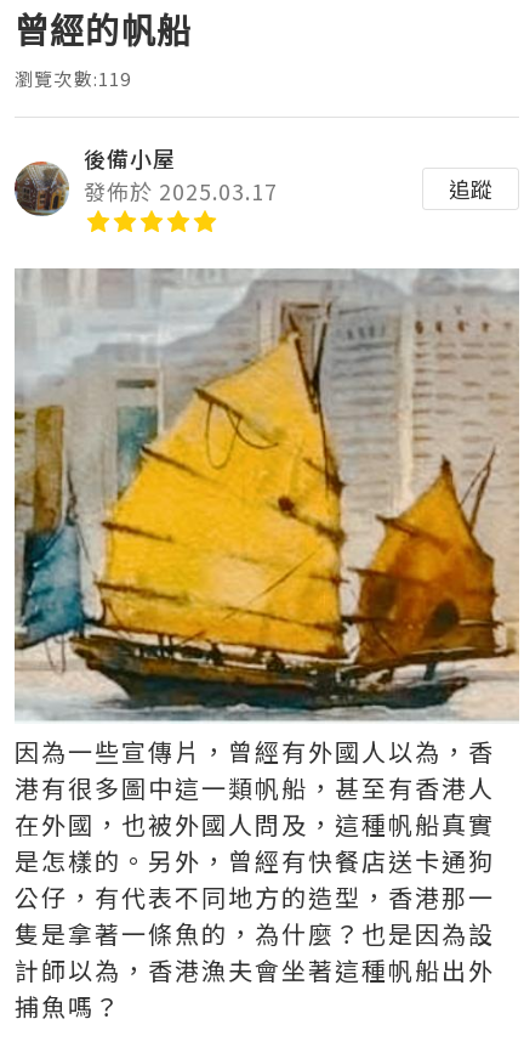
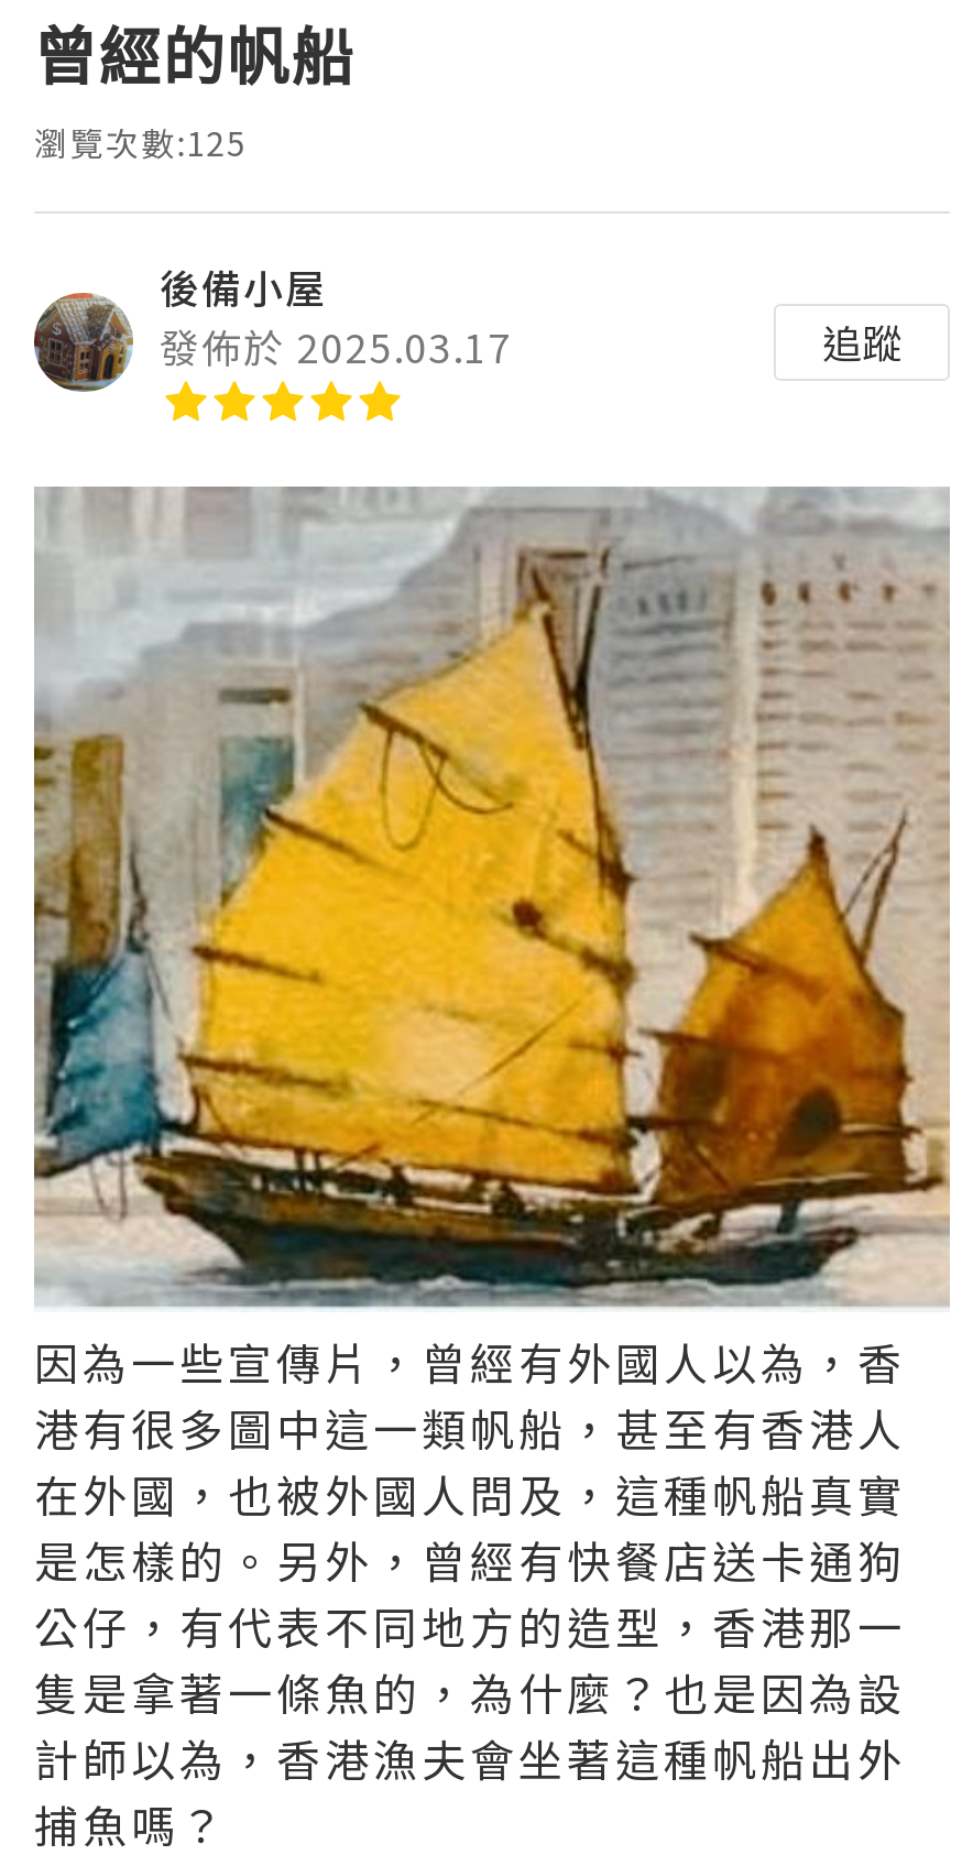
[15,66,132,91] 瀏覽次數:119 -> [34,119,247,165] 瀏覽次數:125

